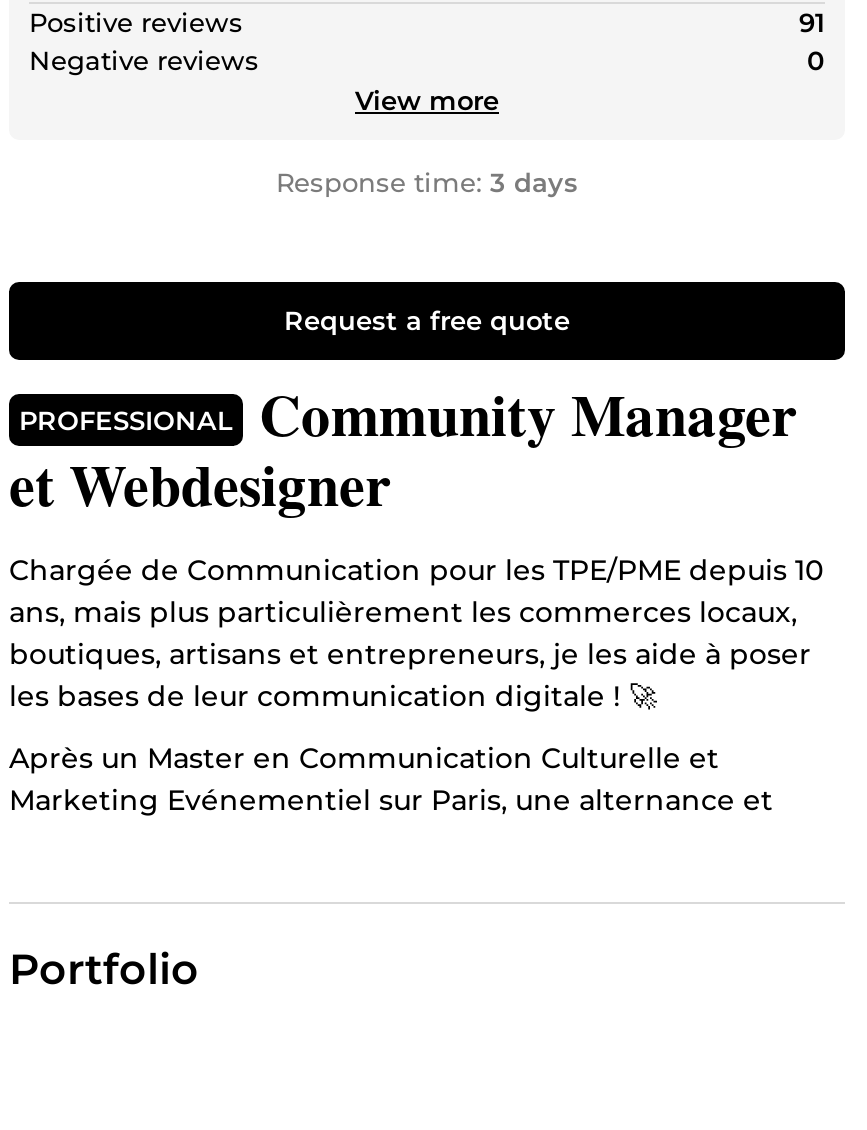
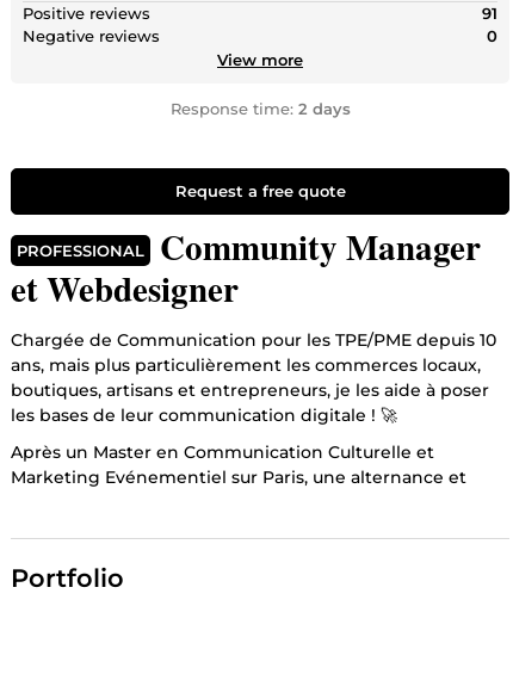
[276,166,578,198] Response time: 3 days -> [170,99,350,118] Response time: 2 days

